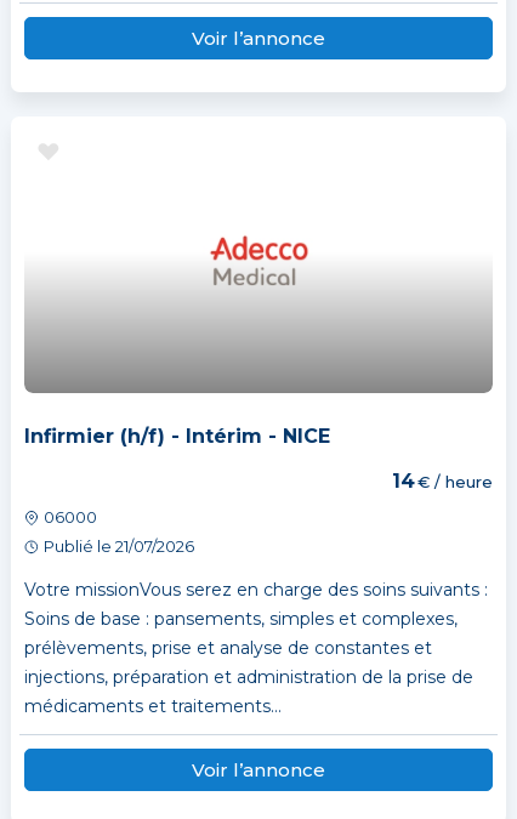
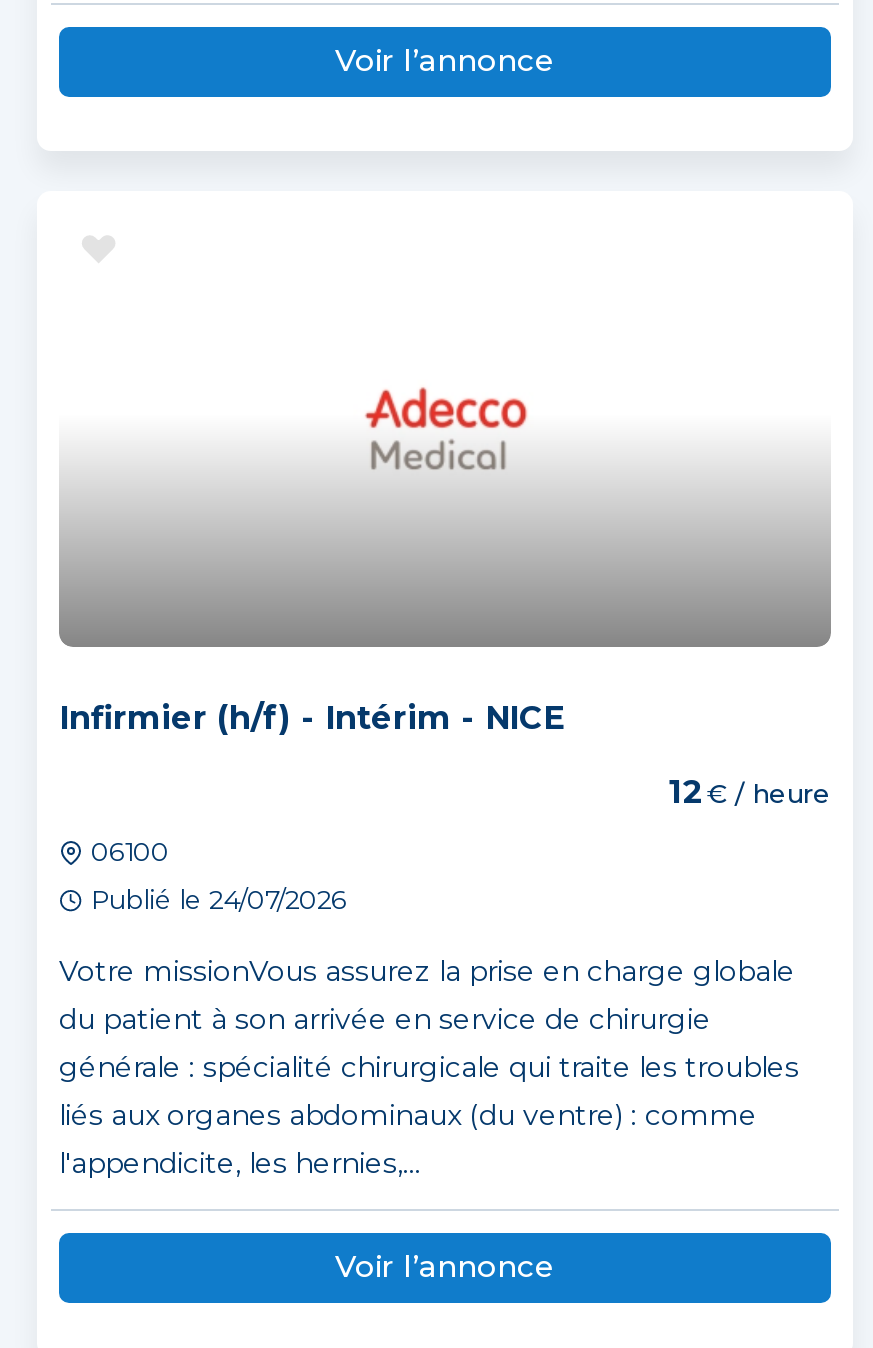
[392,470,493,493] 14 € / heure -> [669,773,831,811] 12 € / heure
[44,508,97,527] 06000 -> [91,835,169,867] 06100
[44,537,194,556] Publié le 21/07/2026 -> [91,883,347,915] Publié le 24/07/2026
[24,579,488,718] Votre missionVous serez en charge des soins suivants : | Soins de base : pansements, simples et complexes, | prélèvements, prise et analyse de constantes et | injections, préparation et administration de la prise de | médicaments et traitements... -> [59,953,799,1181] Votre missionVous assurez la prise en charge globale | du patient à son arrivée en service de chirurgie | générale : spécialité chirurgicale qui traite les troubles | liés aux organes abdominaux (du ventre) : comme | l'appendicite, les hernies,...

